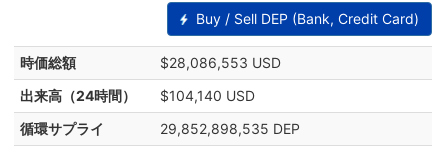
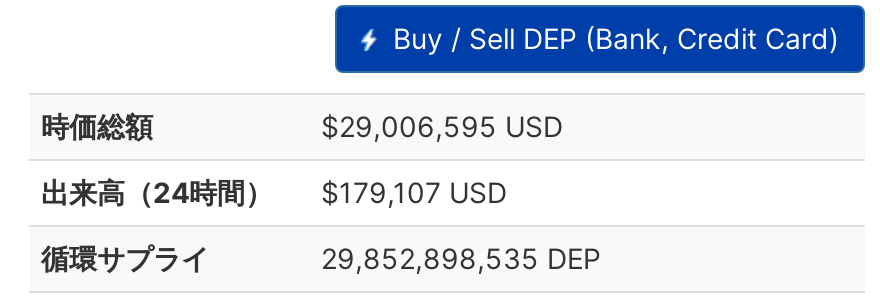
[160,54,281,71] $28,086,553 USD -> [321,110,563,144] $29,006,595 USD
[20,87,255,104] 出来高（24時間） $104,140 USD -> [41,176,507,210] 出来高（24時間） $179,107 USD

